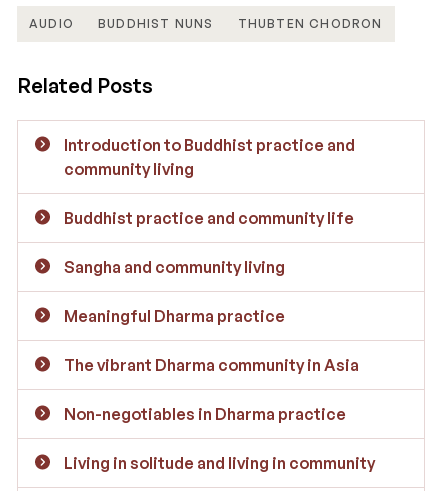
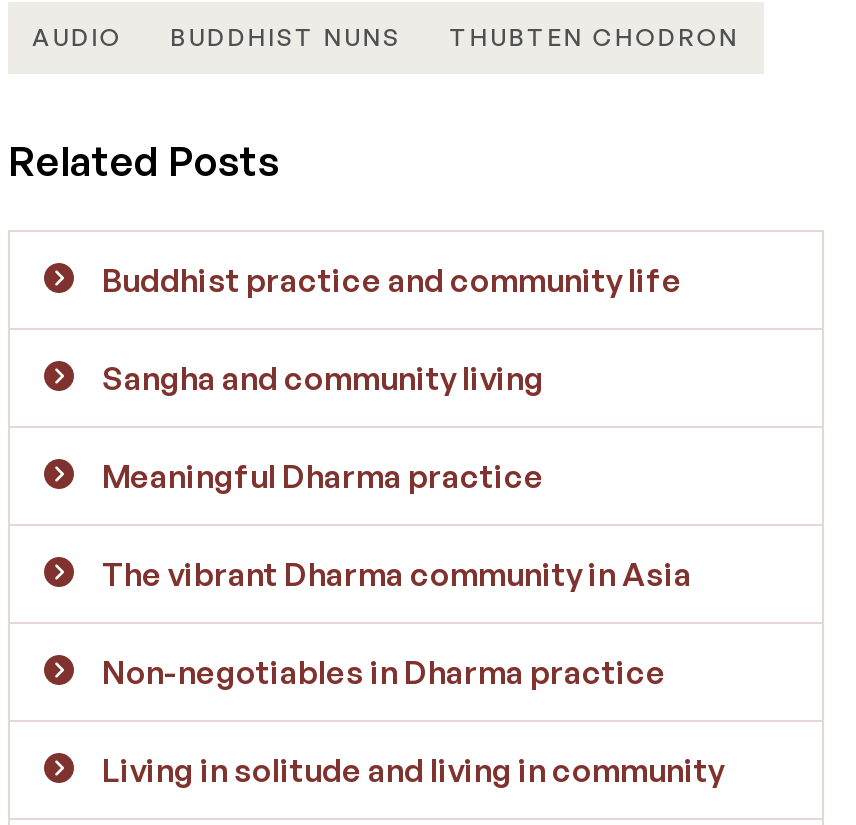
[64,135,355,179] Introduction to Buddhist practice and | community living -> none

